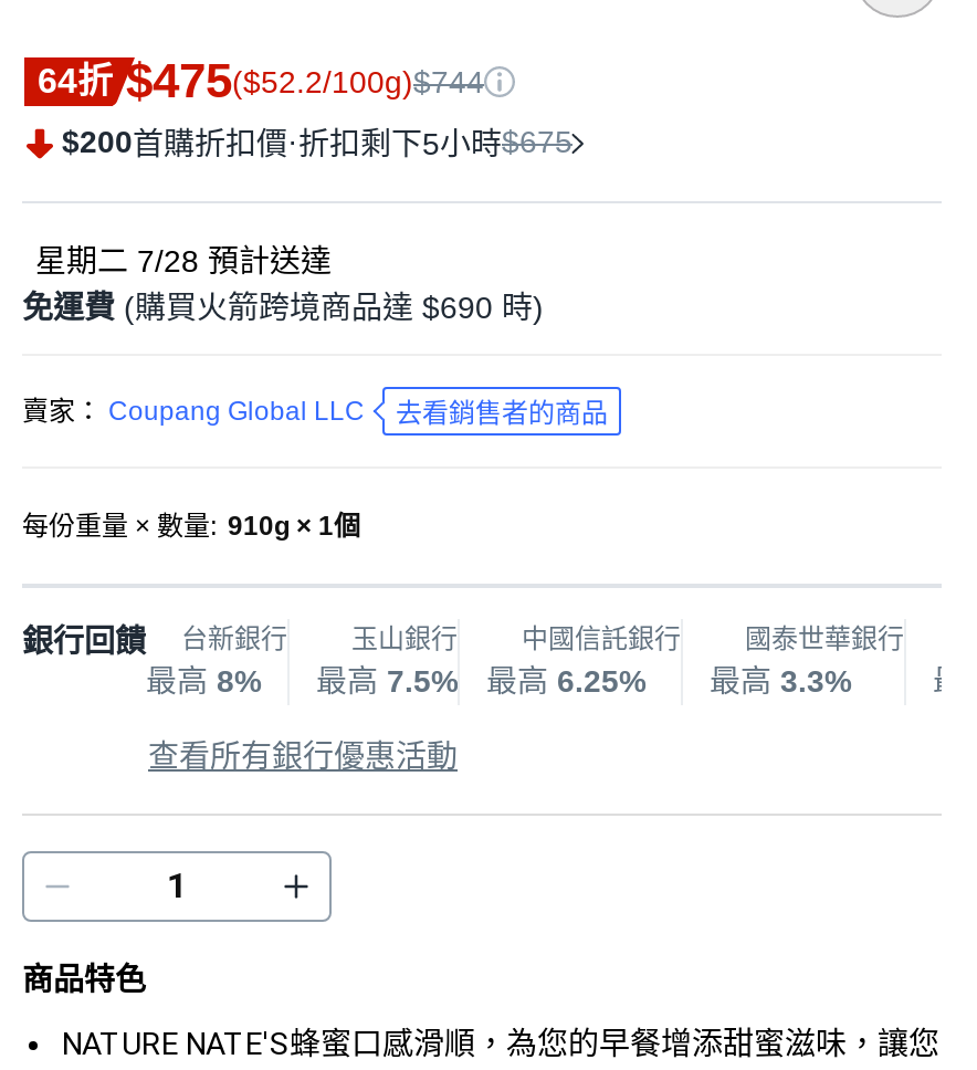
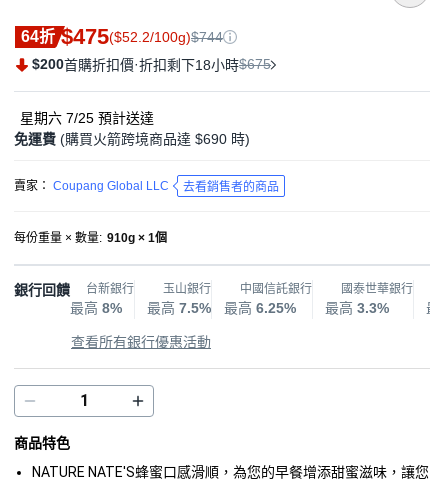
[62,124,572,161] $200首購折扣價·折扣剩下5小時$675 -> [32,56,271,73] $200首購折扣價·折扣剩下18小時$675
[35,243,332,279] 星期二 7/28預計送達 -> [20,110,154,126] 星期六 7/25預計送達

